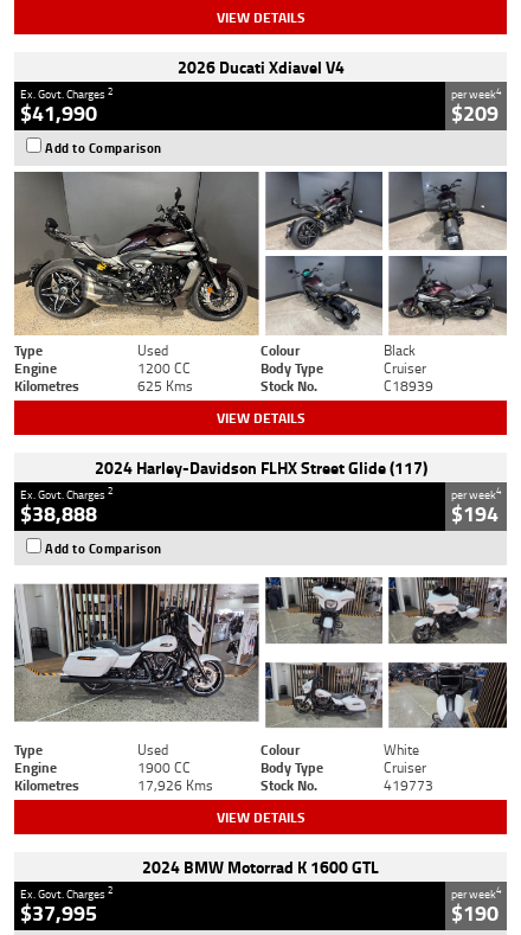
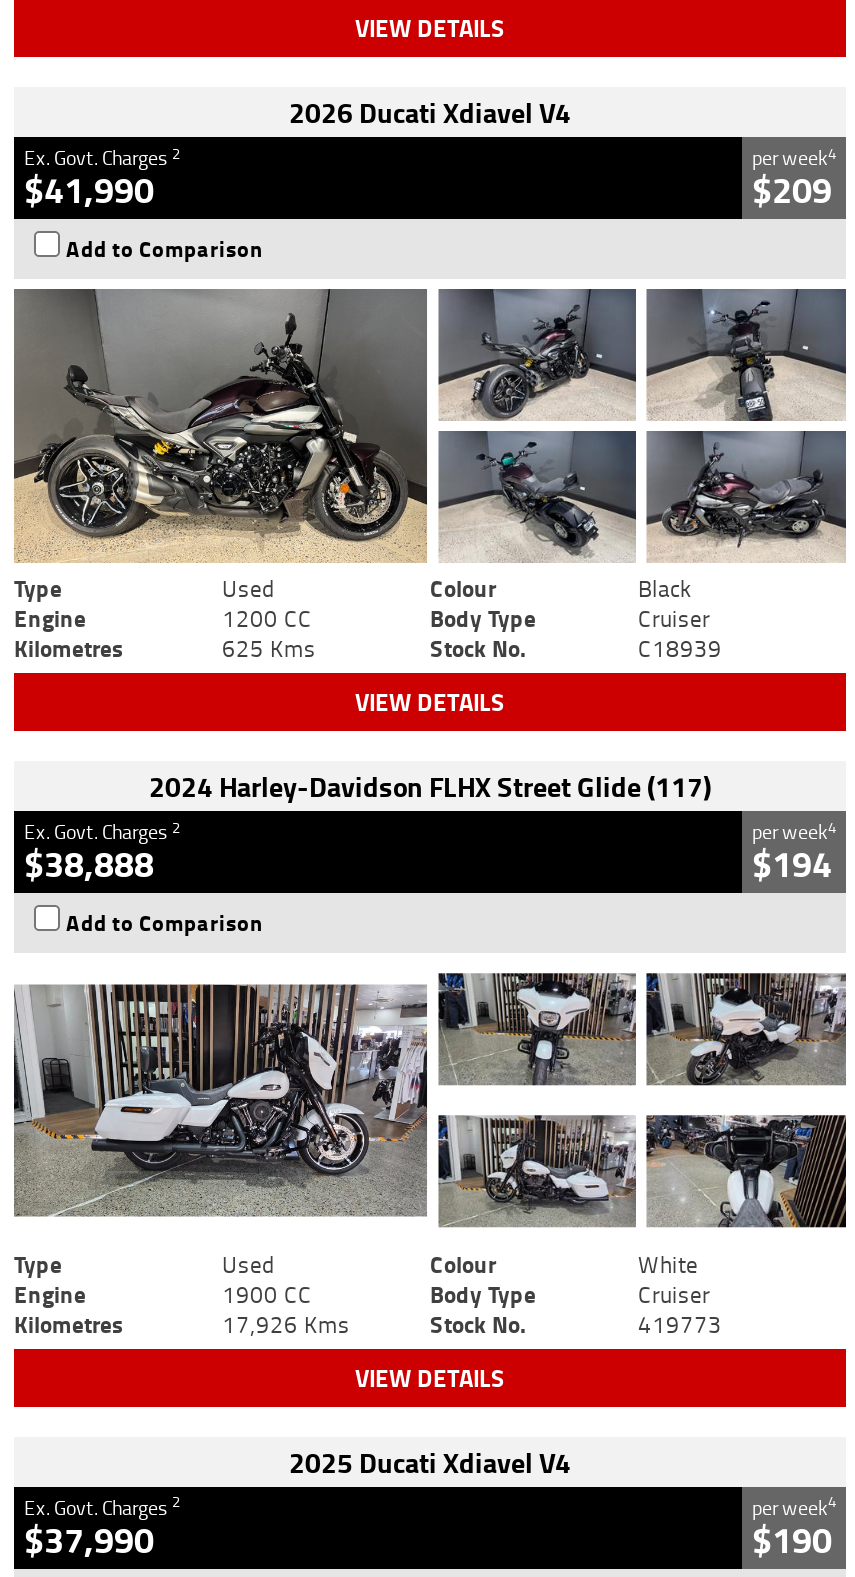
[142,854,379,879] 2024 BMW Motorrad K 1600 GTL -> [289,1441,571,1483] 2025 Ducati Xdiavel V4
[20,897,97,929] $37,995 -> [24,1513,154,1567] $37,990

